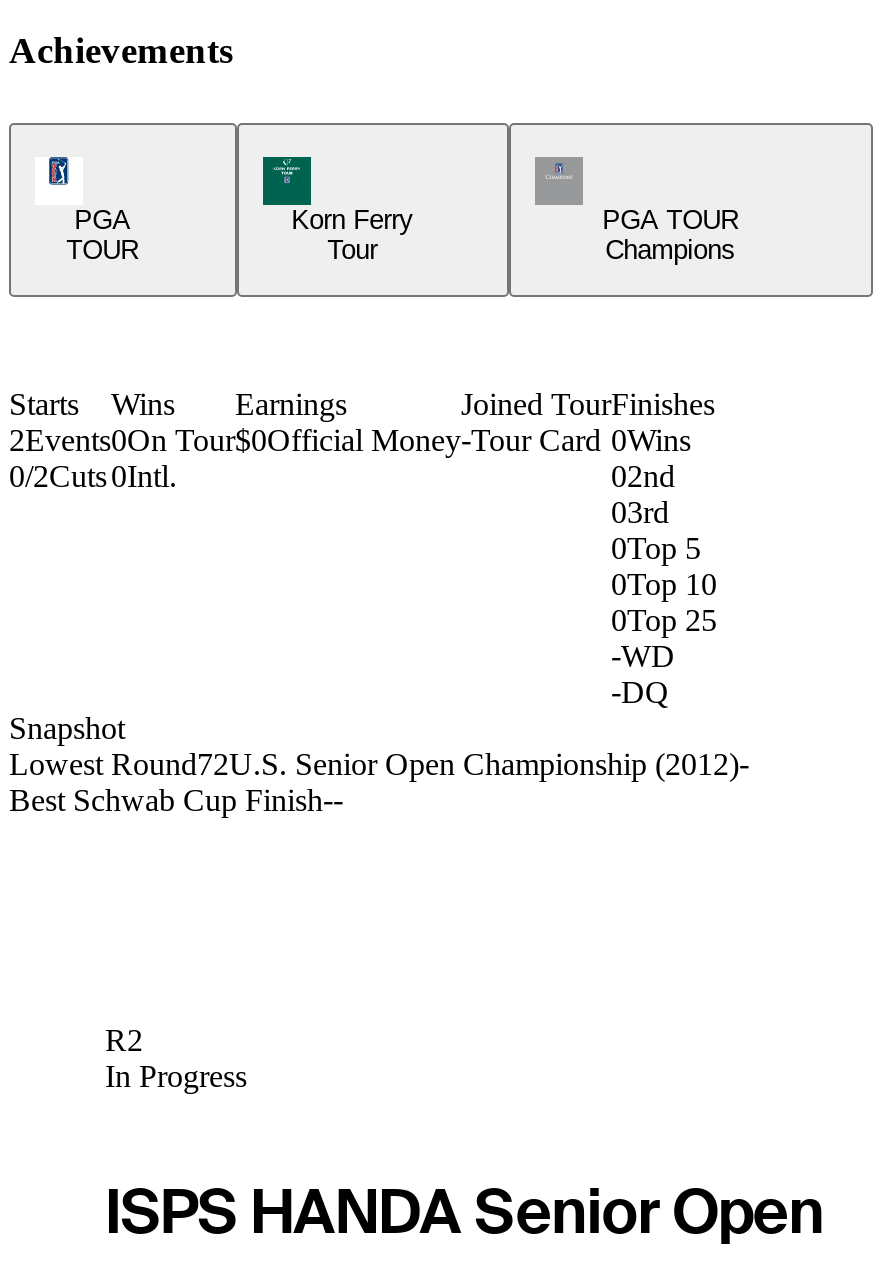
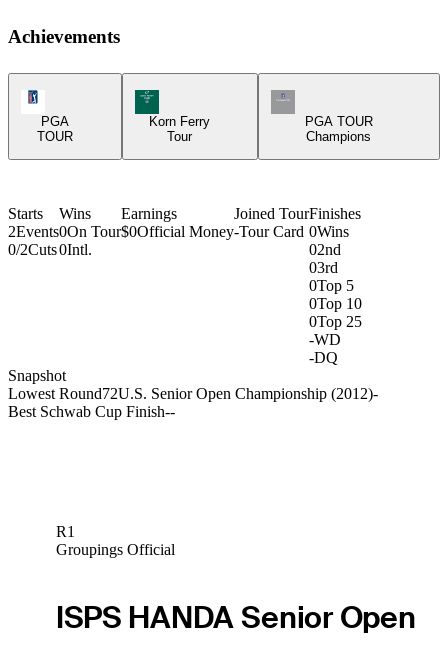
[105,1024,247,1094] R2 | In Progress -> [56,523,175,558] R1 | Groupings Official

